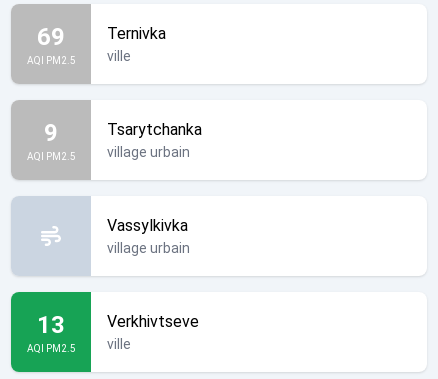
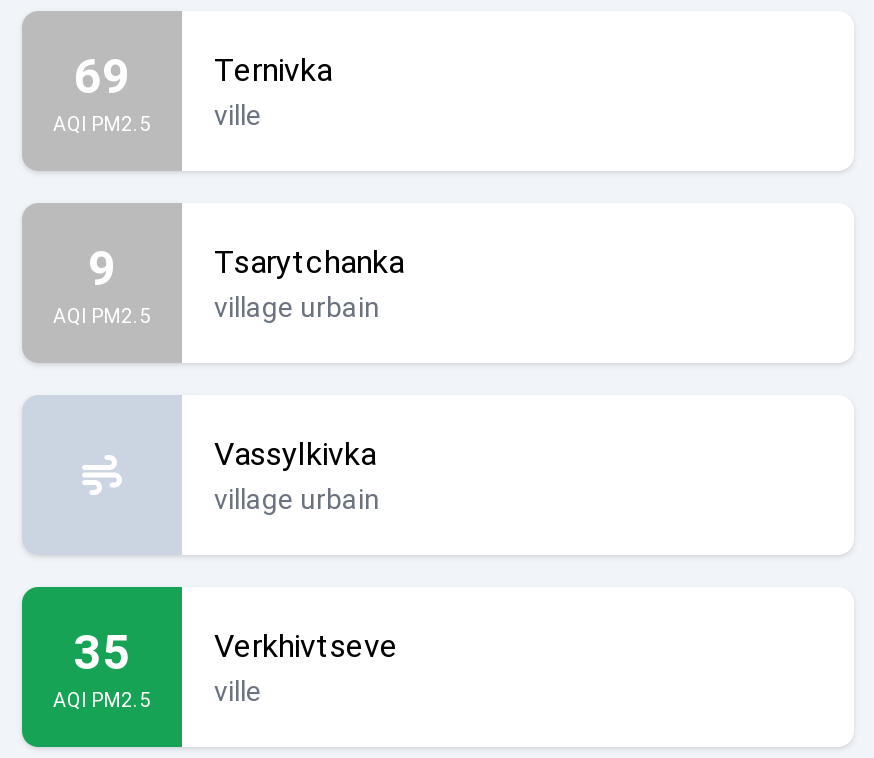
[37,310,65,338] 13 -> [74,624,130,680] 35

